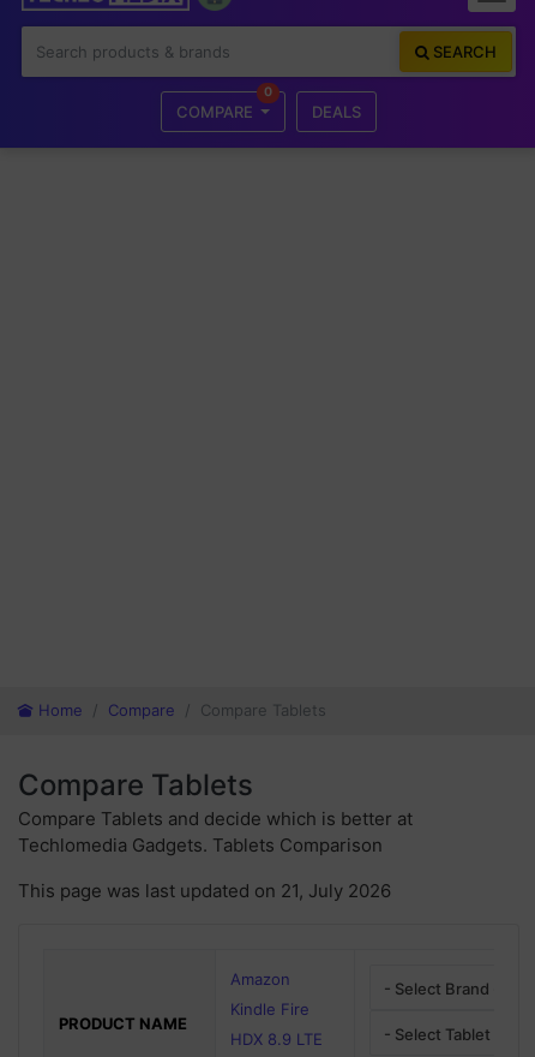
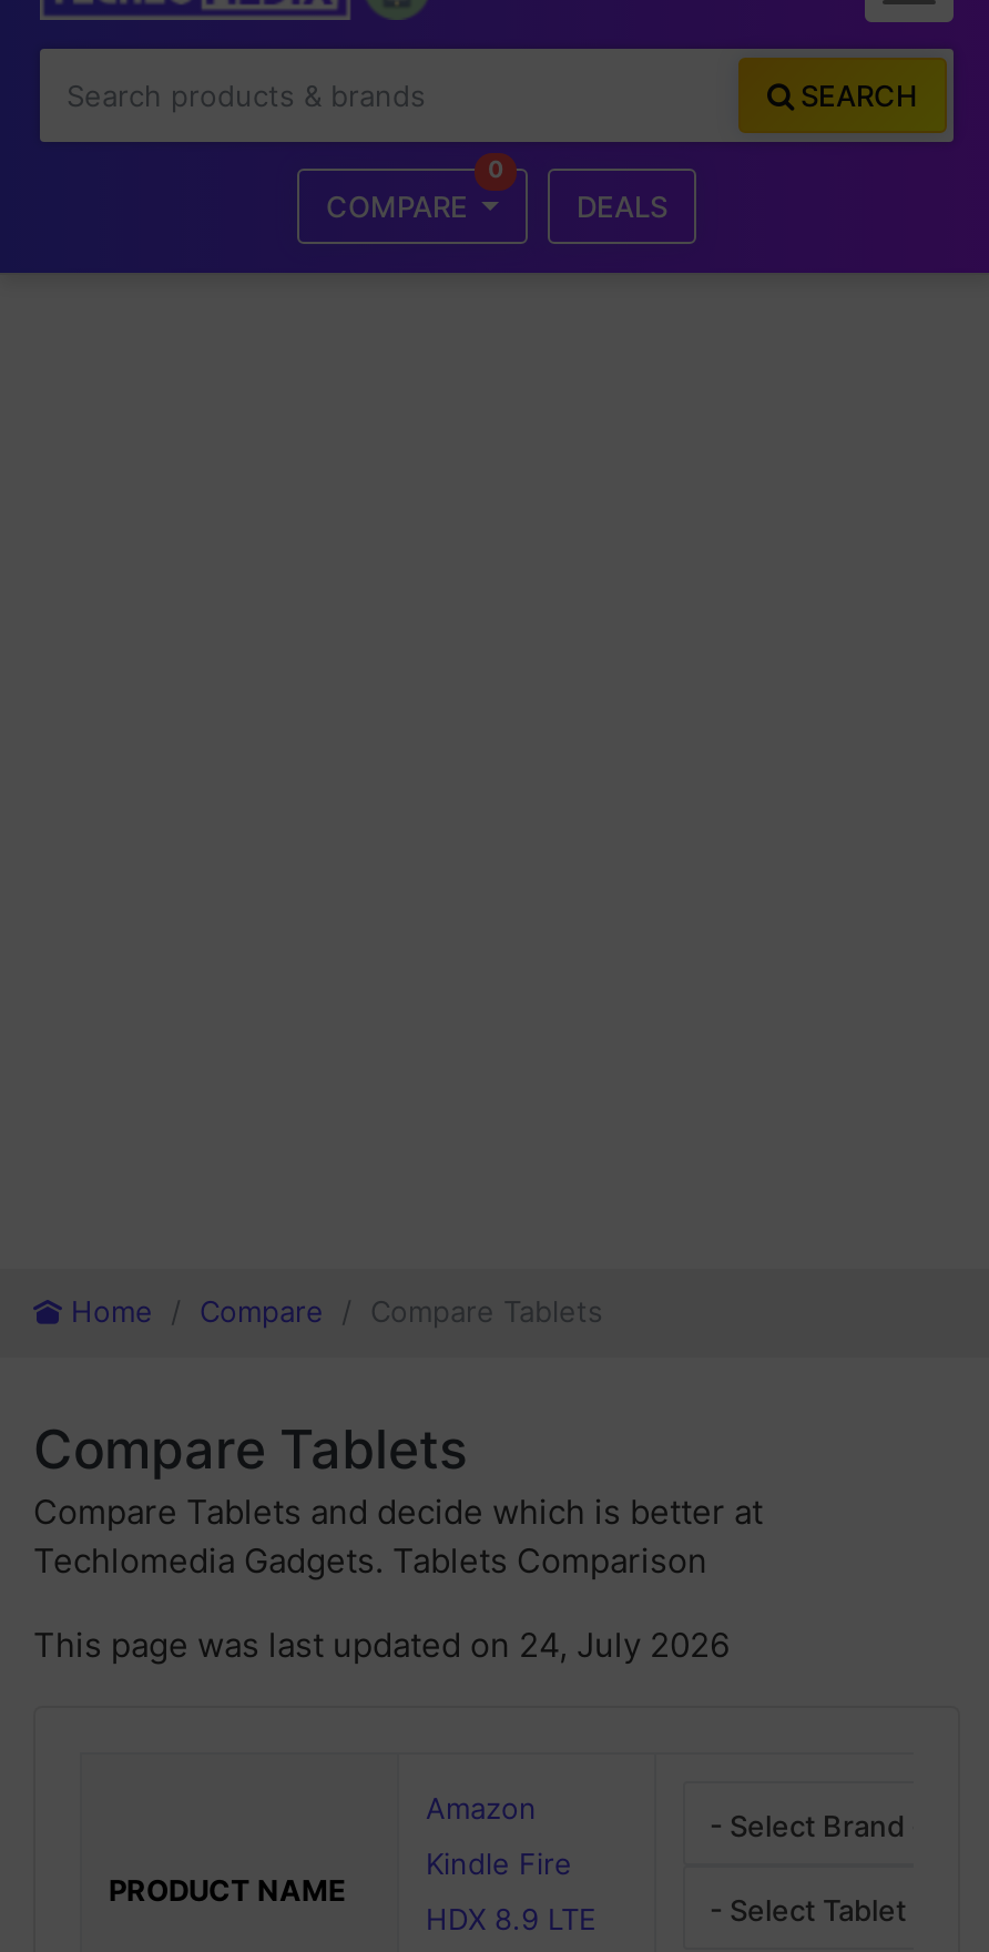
[18,879,391,902] This page was last updated on 21, July 2026 -> [33,1624,730,1666] This page was last updated on 24, July 2026

